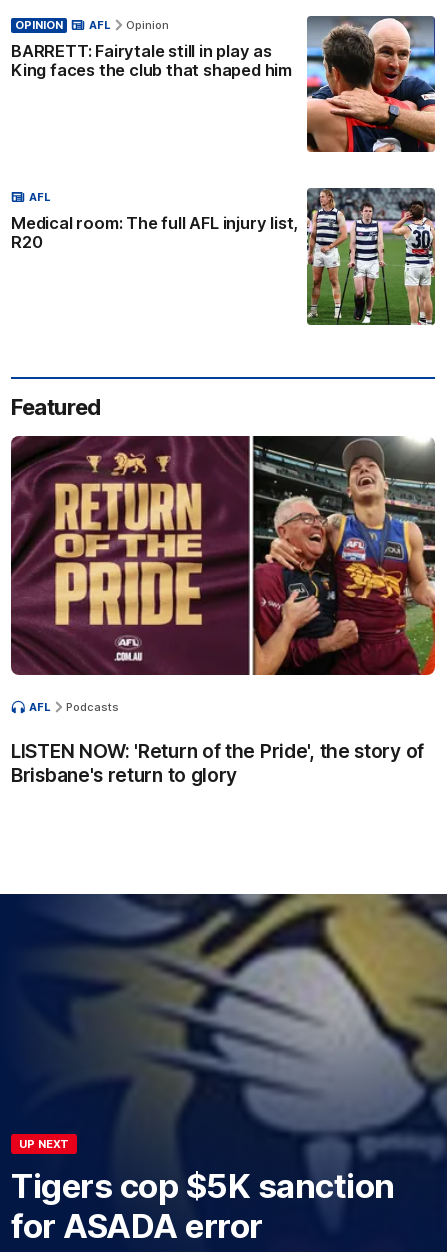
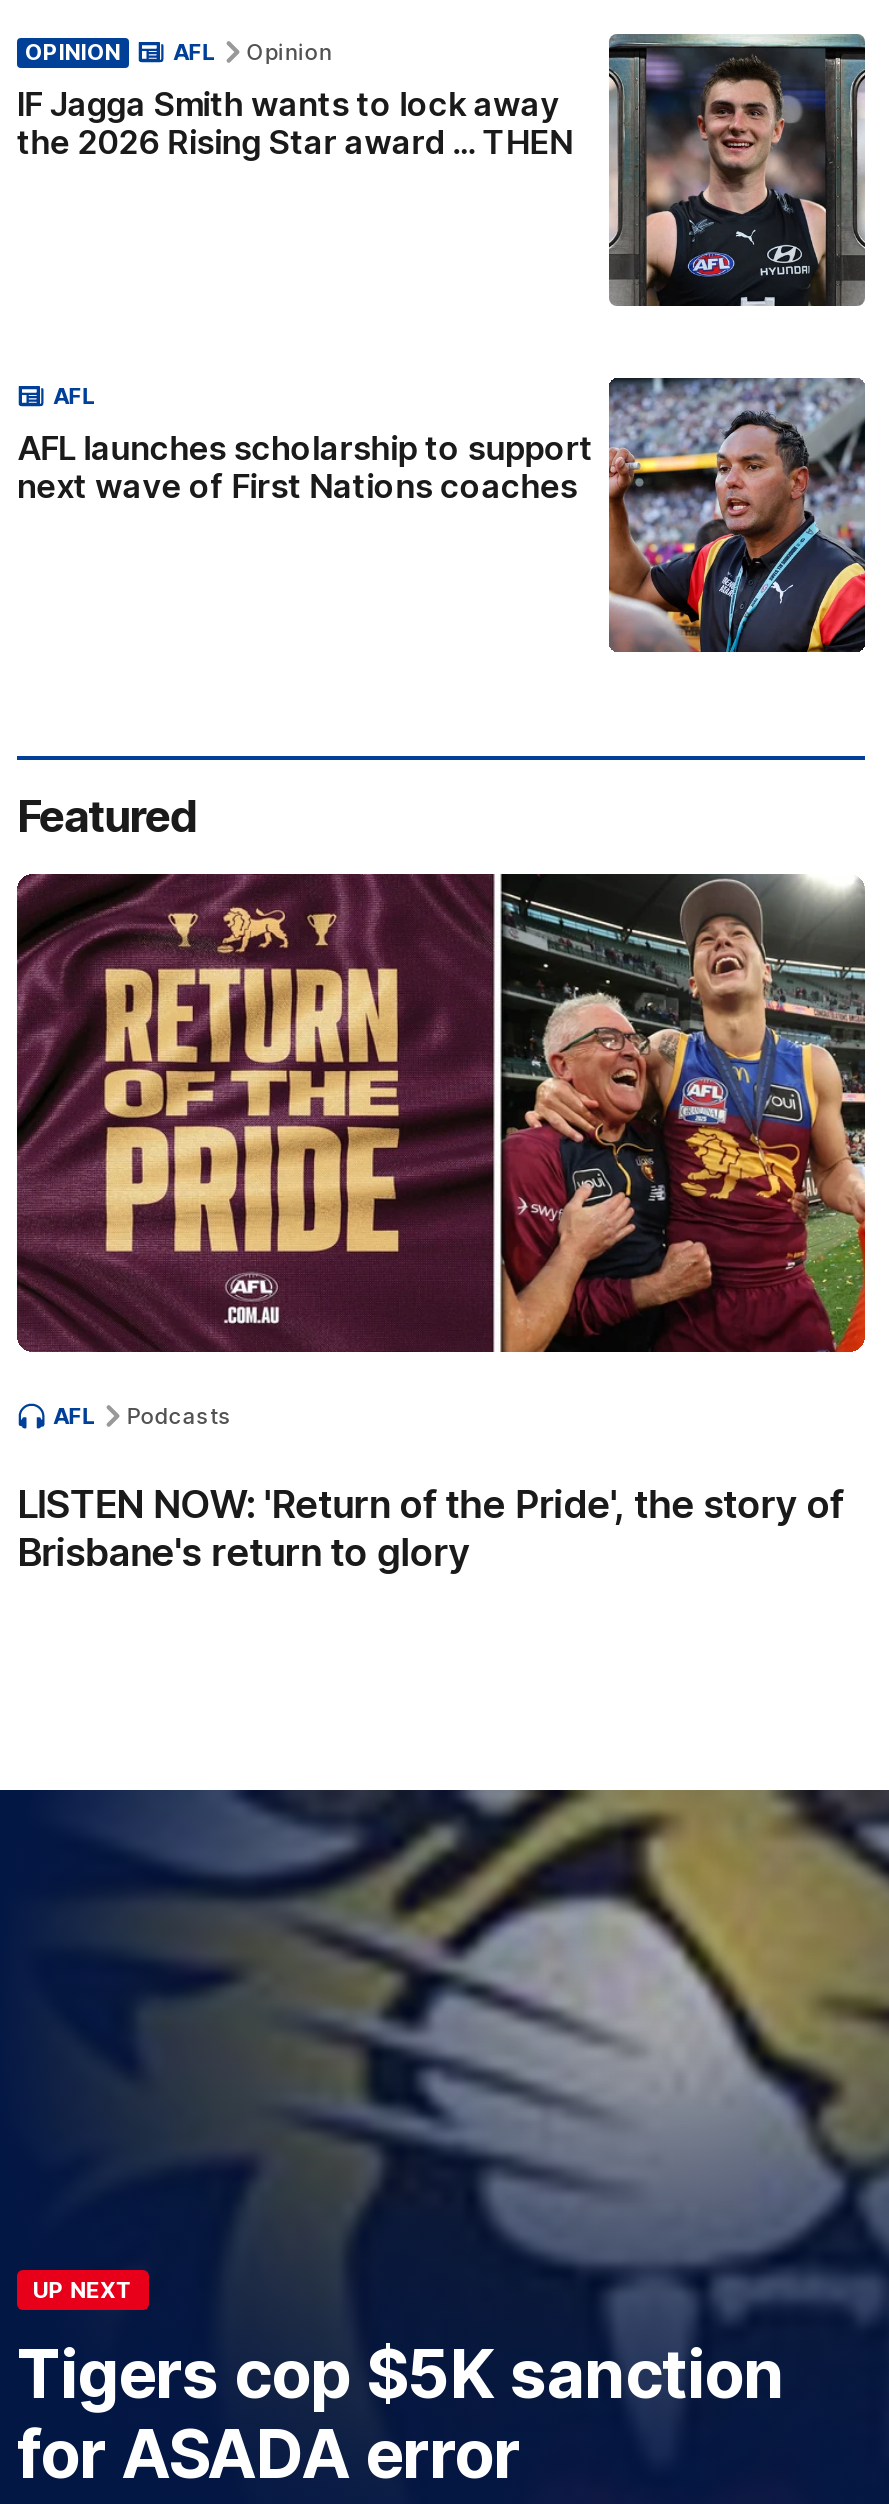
[11,15,436,153] [image] | BARRETT: Fairytale still in play as | King faces the club that shaped him -> [17,34,867,308] [image] | IF Jagga Smith wants to lock away | the 2026 Rising Star award ... THEN
[11,188,436,326] [image] | Medical room: The full AFL injury list, | R20 -> [17,378,867,654] [image] | AFL launches scholarship to support | next wave of First Nations coaches

